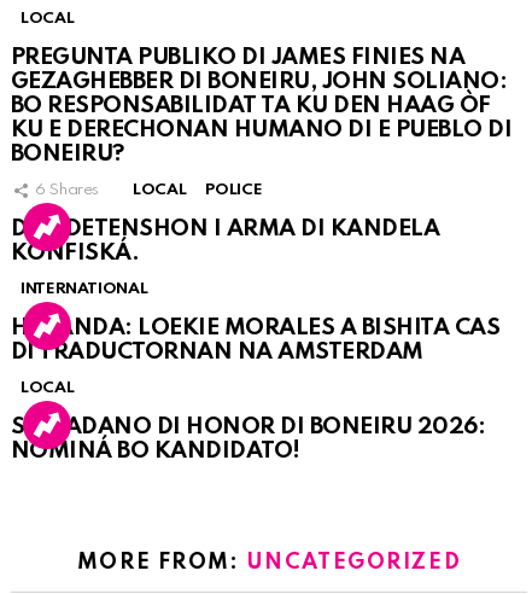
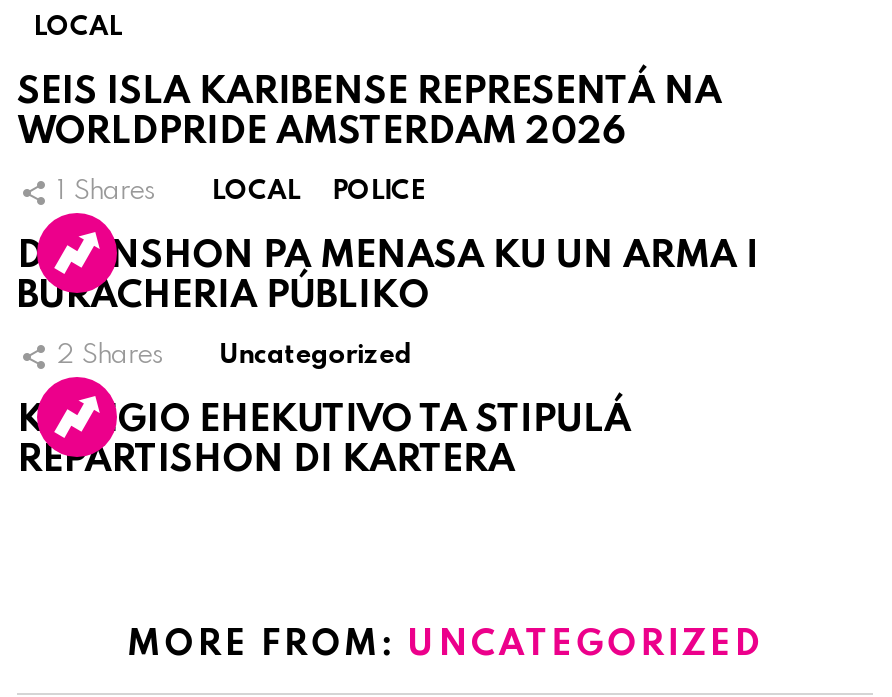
[11,46,512,166] PREGUNTA PUBLIKO DI JAMES FINIES NA | GEZAGHEBBER DI BONEIRU, JOHN SOLIANO: | BO RESPONSABILIDAT TA KU DEN HAAG ÒF | KU E DERECHONAN HUMANO DI E PUEBLO DI | BONEIRU? -> [17,74,721,152] SEIS ISLA KARIBENSE REPRESENTÁ NA | WORLDPRIDE AMSTERDAM 2026
[35,183,99,198] 6 Shares -> [56,180,155,206] 1 Shares
[11,218,500,463] DOS DETENSHON I ARMA DI KANDELA | KONFISKÁ. | INTERNATIONAL | HULANDA: LOEKIE MORALES A BISHITA CAS | DI TRADUCTORNAN NA AMSTERDAM | LOCAL | SIUDADANO DI HONOR DI BONEIRU 2026: | NOMINÁ BO KANDIDATO! -> [17,238,758,480] DETENSHON PA MENASA KU UN ARMA I | BURACHERIA PÚBLIKO | 2 Shares | Uncategorized | KOLEGIO EHEKUTIVO TA STIPULÁ | REPARTISHON DI KARTERA

